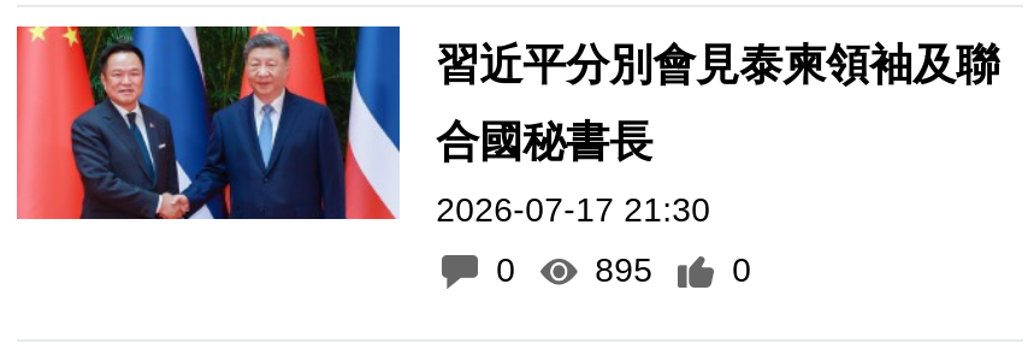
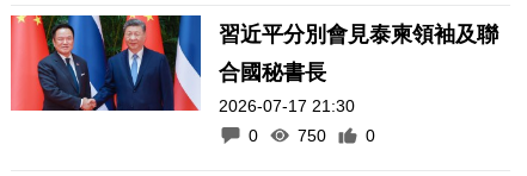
[595,251,653,290] 895 -> [298,126,326,145] 750

